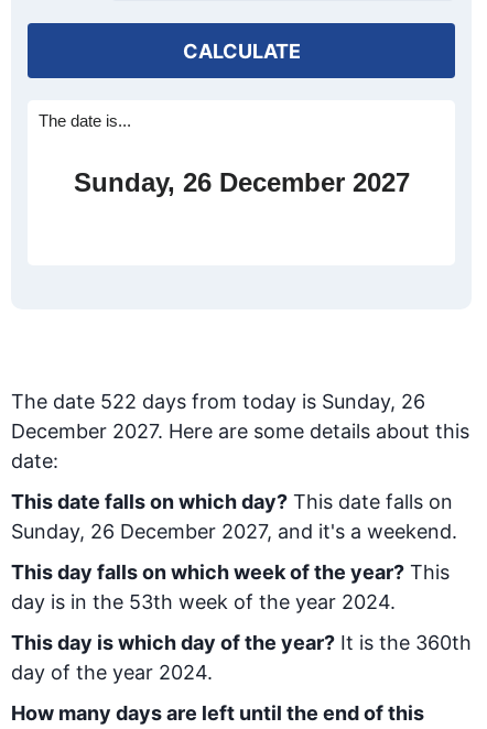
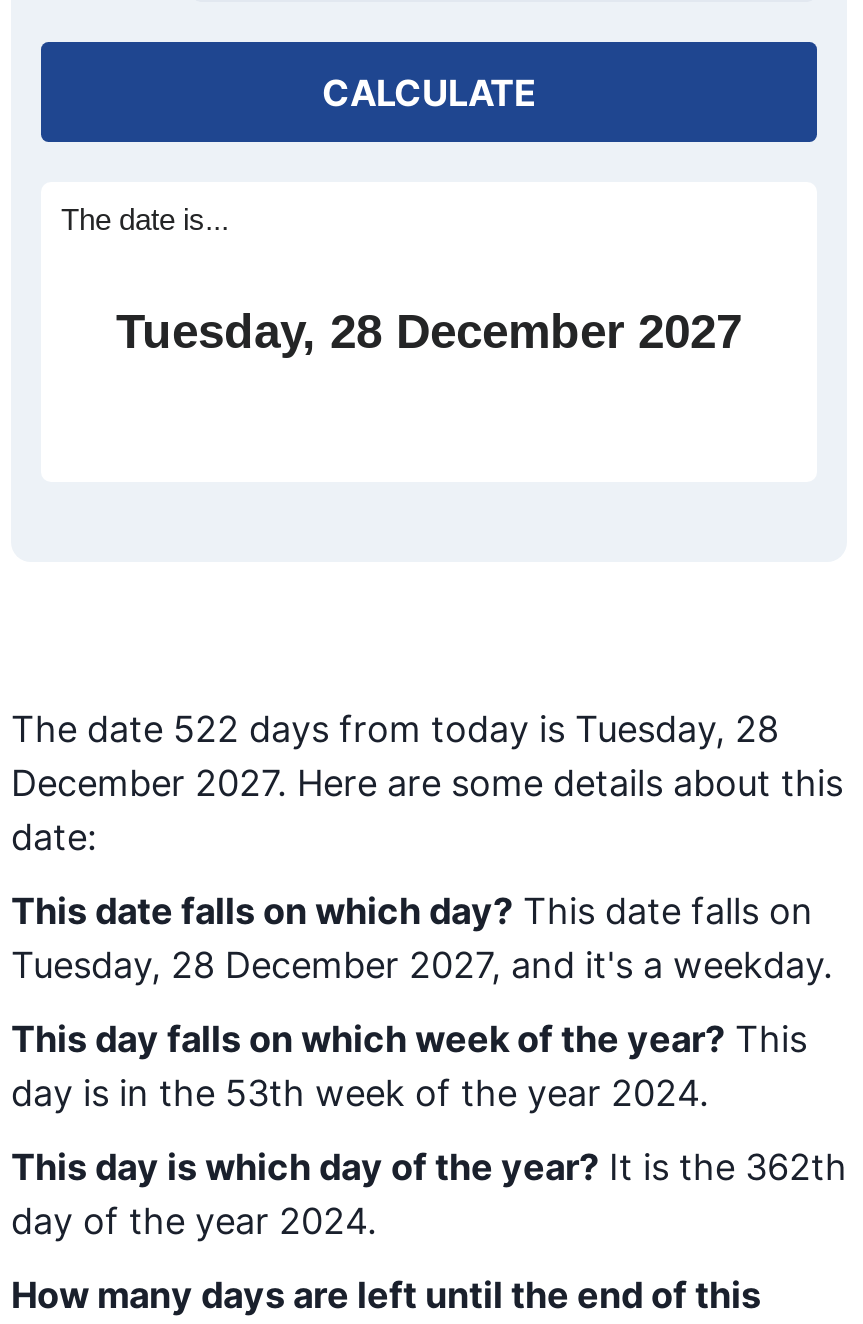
[73,167,409,197] Sunday, 26 December 2027 -> [116,304,742,358] Tuesday, 28 December 2027
[11,390,425,413] The date 522 days from today is Sunday, 26 -> [11,708,779,750] The date 522 days from today is Tuesday, 28
[11,520,457,543] Sunday, 26 December 2027, and it's a weekend. -> [11,944,833,986] Tuesday, 28 December 2027, and it's a weekday.
[11,631,472,654] This day is which day of the year? It is the 360th -> [11,1146,847,1188] This day is which day of the year? It is the 362th

